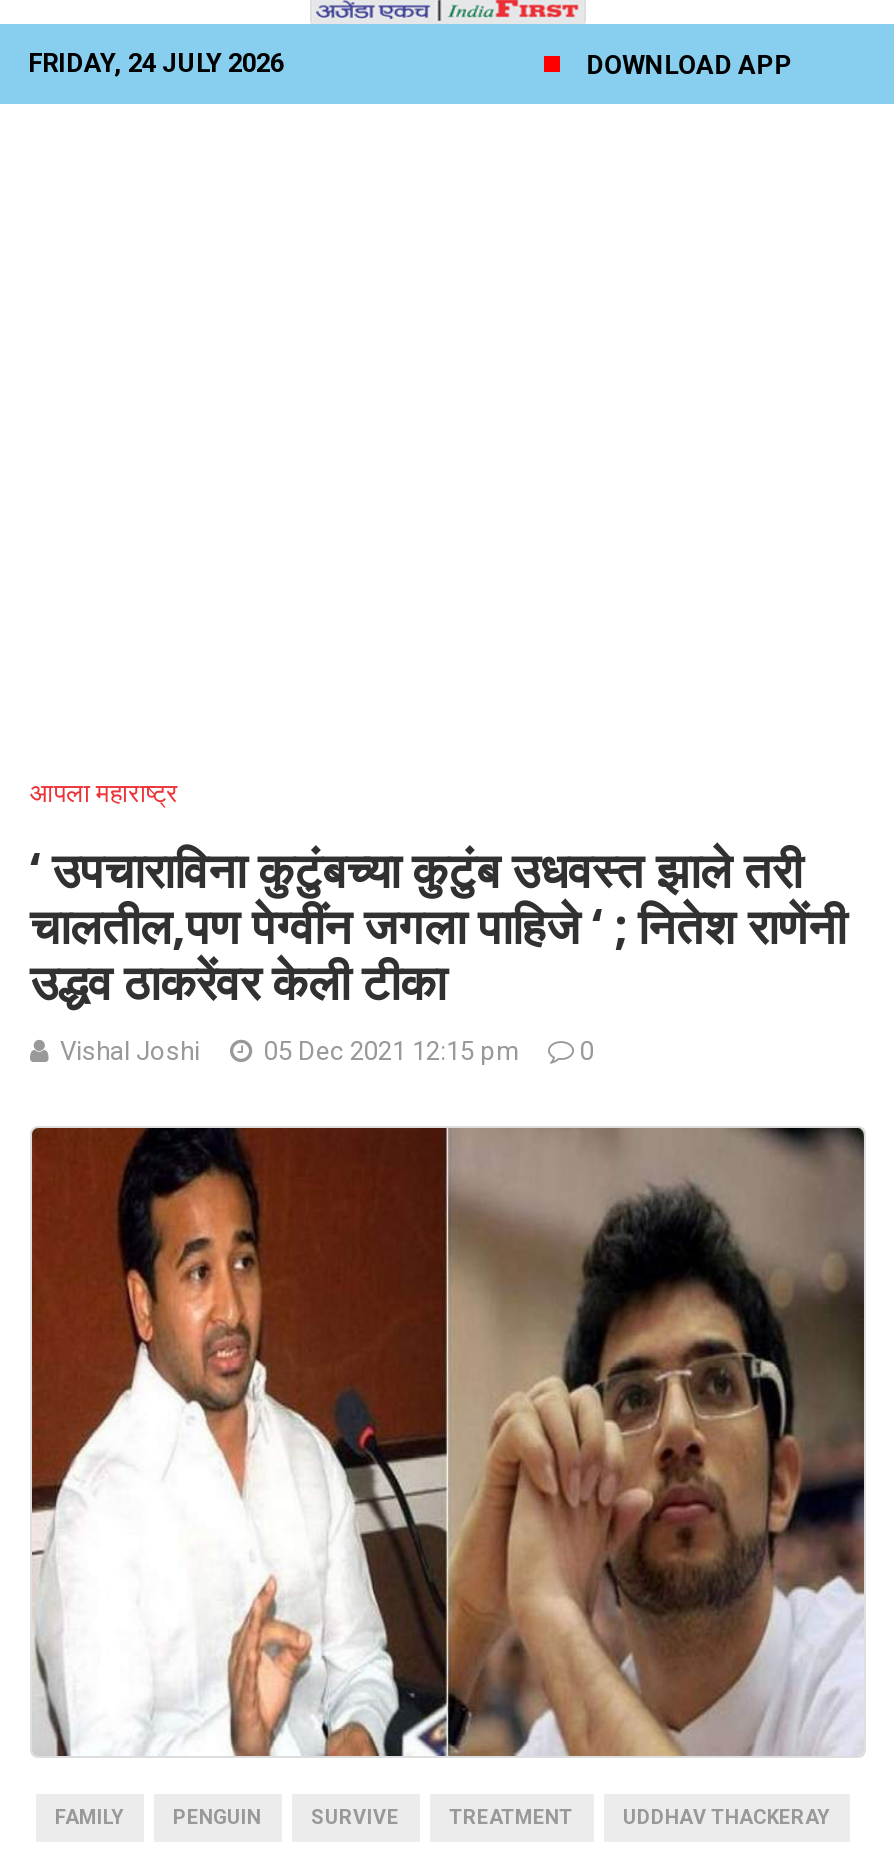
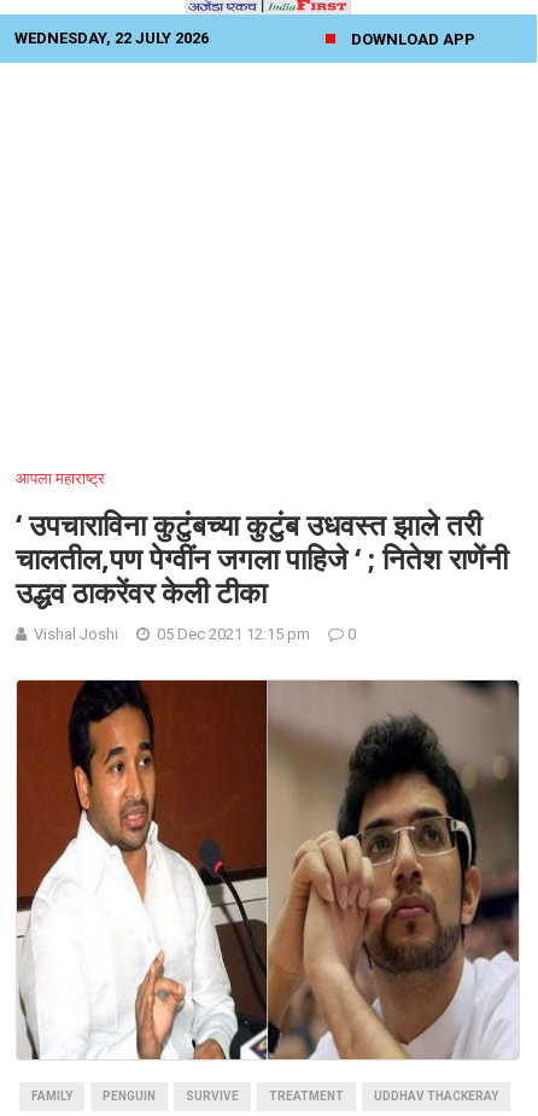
[28,48,284,78] FRIDAY, 24 JULY 2026 -> [14,29,209,47] WEDNESDAY, 22 JULY 2026

